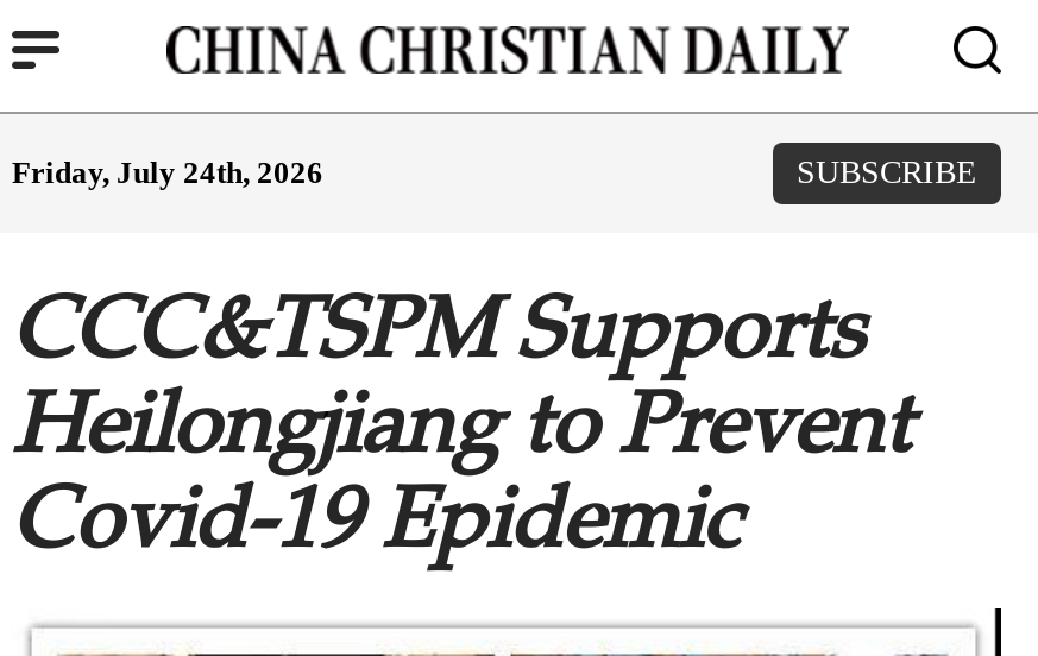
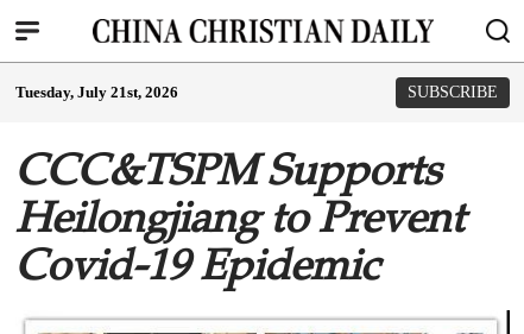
[12,154,323,190] Friday, July 24th, 2026 -> [15,83,178,101] Tuesday, July 21st, 2026

